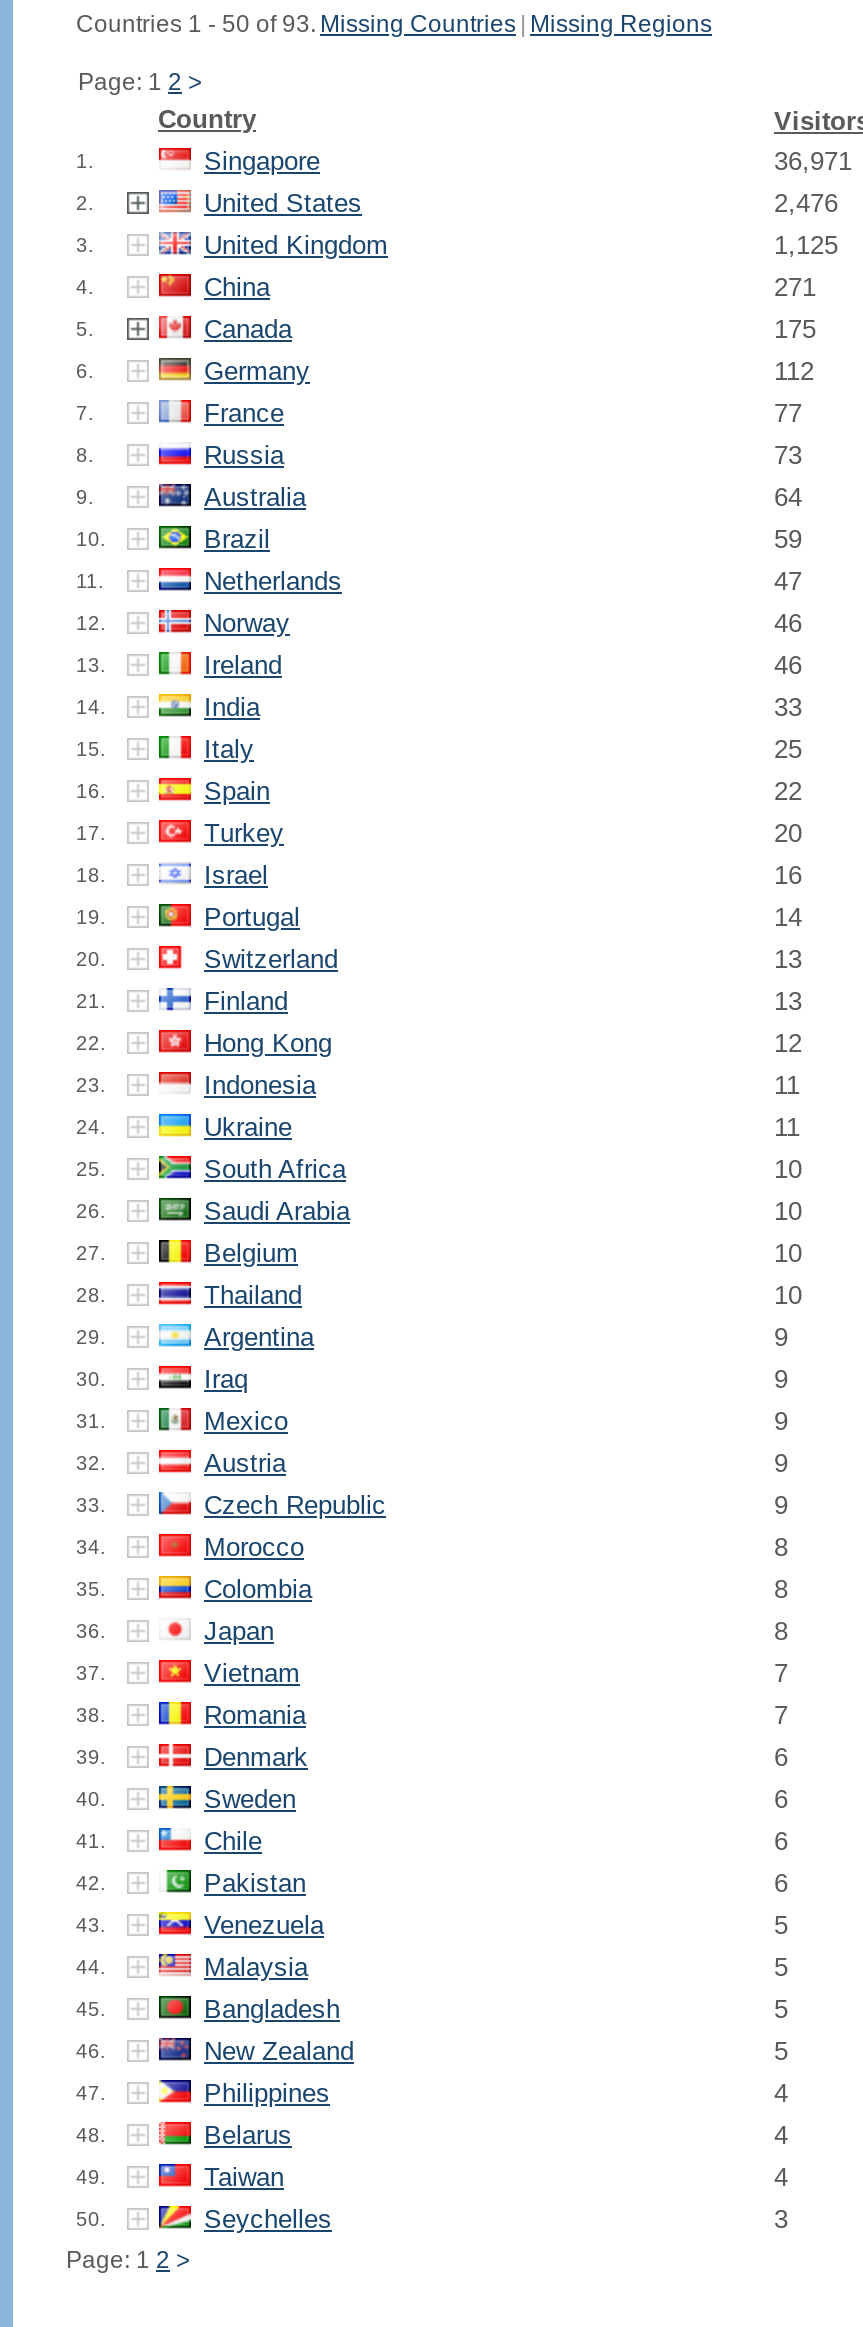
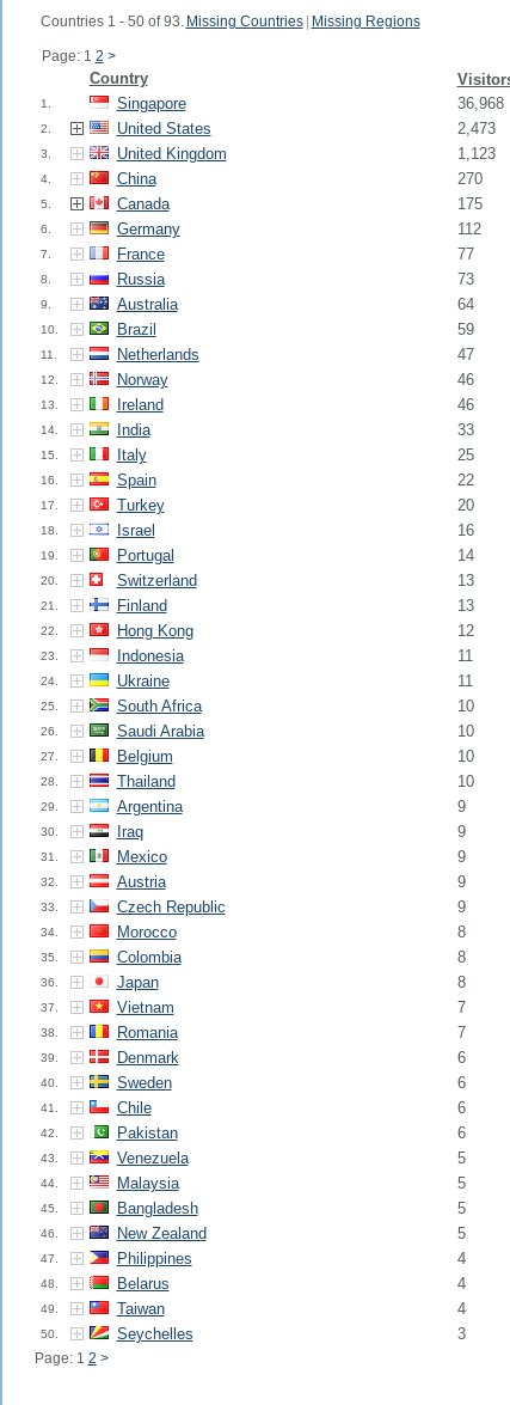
[774,146,852,176] 36,971 -> [457,94,503,112] 36,968
[774,188,838,218] 2,476 -> [457,120,495,138] 2,473
[774,230,838,260] 1,125 -> [457,145,495,163] 1,123
[774,272,816,302] 271 -> [457,170,482,188] 270

